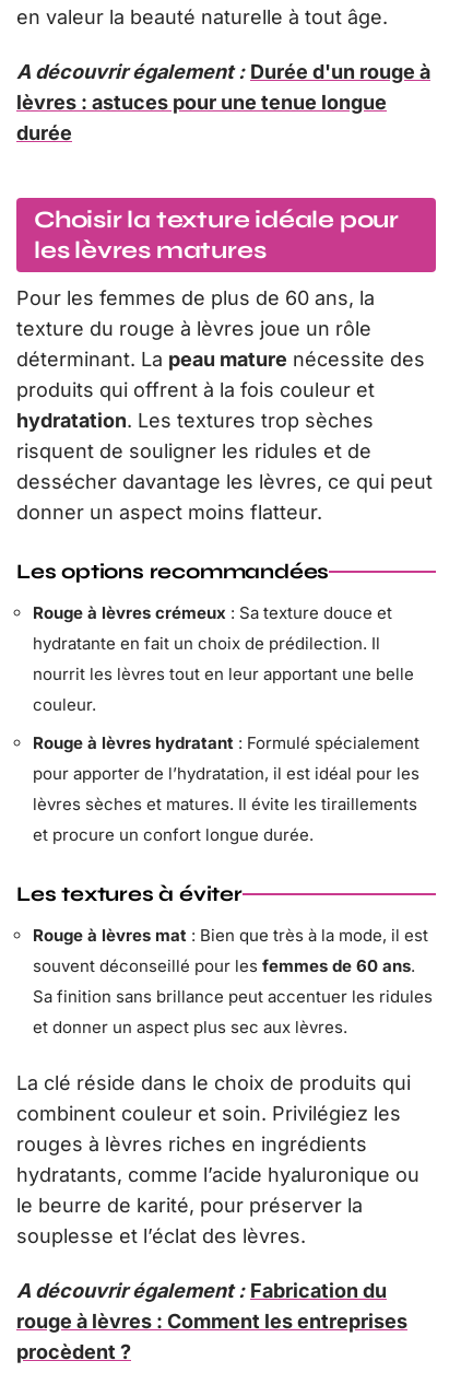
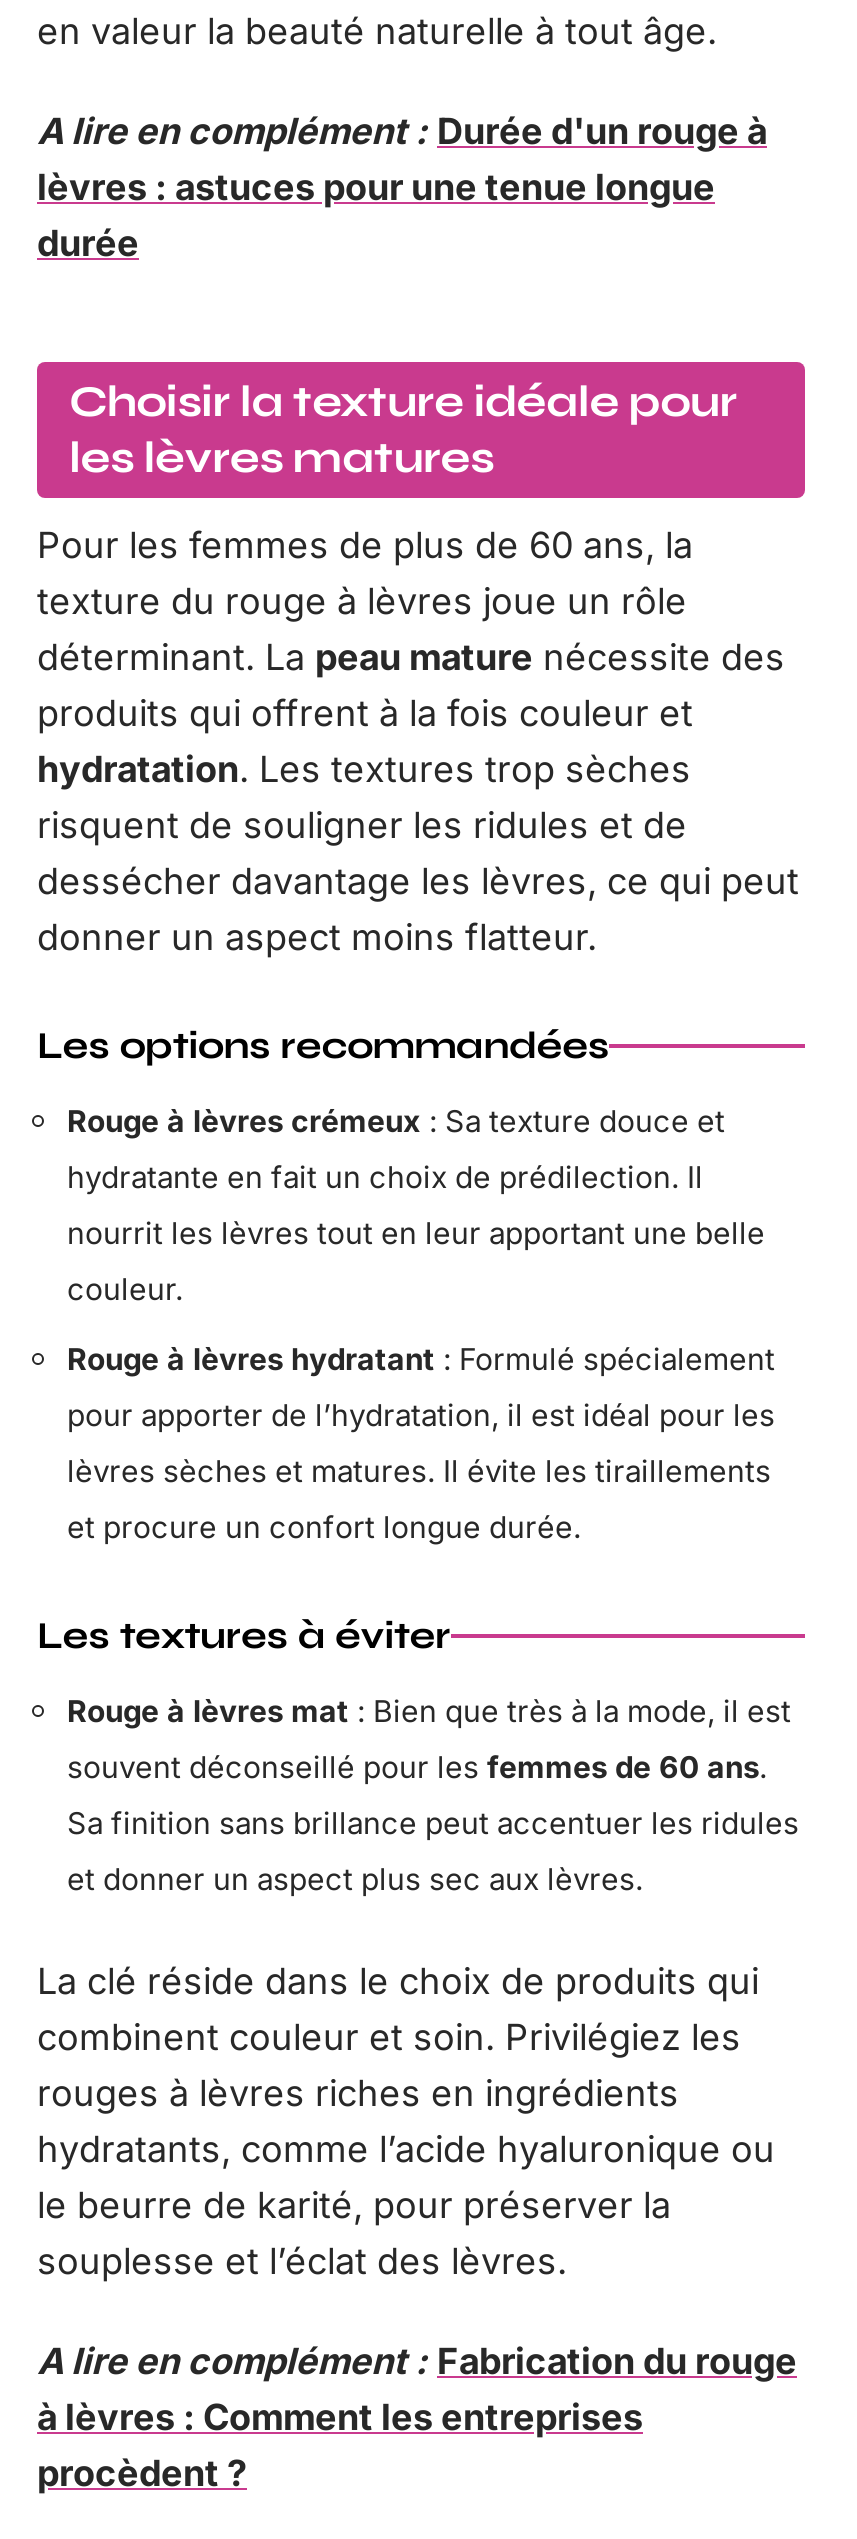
[16,61,430,84] A découvrir également : Durée d'un rouge à -> [37,111,767,153] A lire en complément : Durée d'un rouge à
[16,1280,407,1333] A découvrir également : Fabrication du | rouge à lèvres : Comment les entreprises -> [37,2341,797,2439] A lire en complément : Fabrication du rouge | à lèvres : Comment les entreprises

